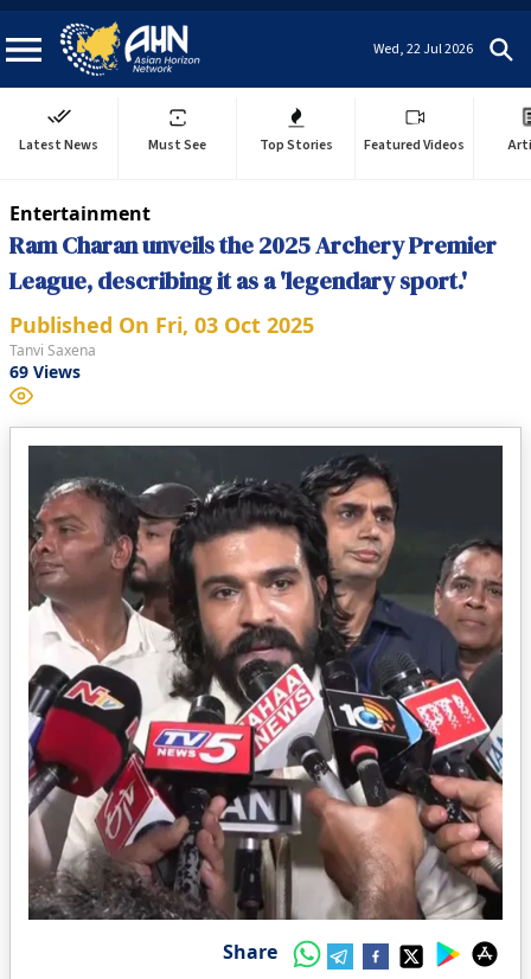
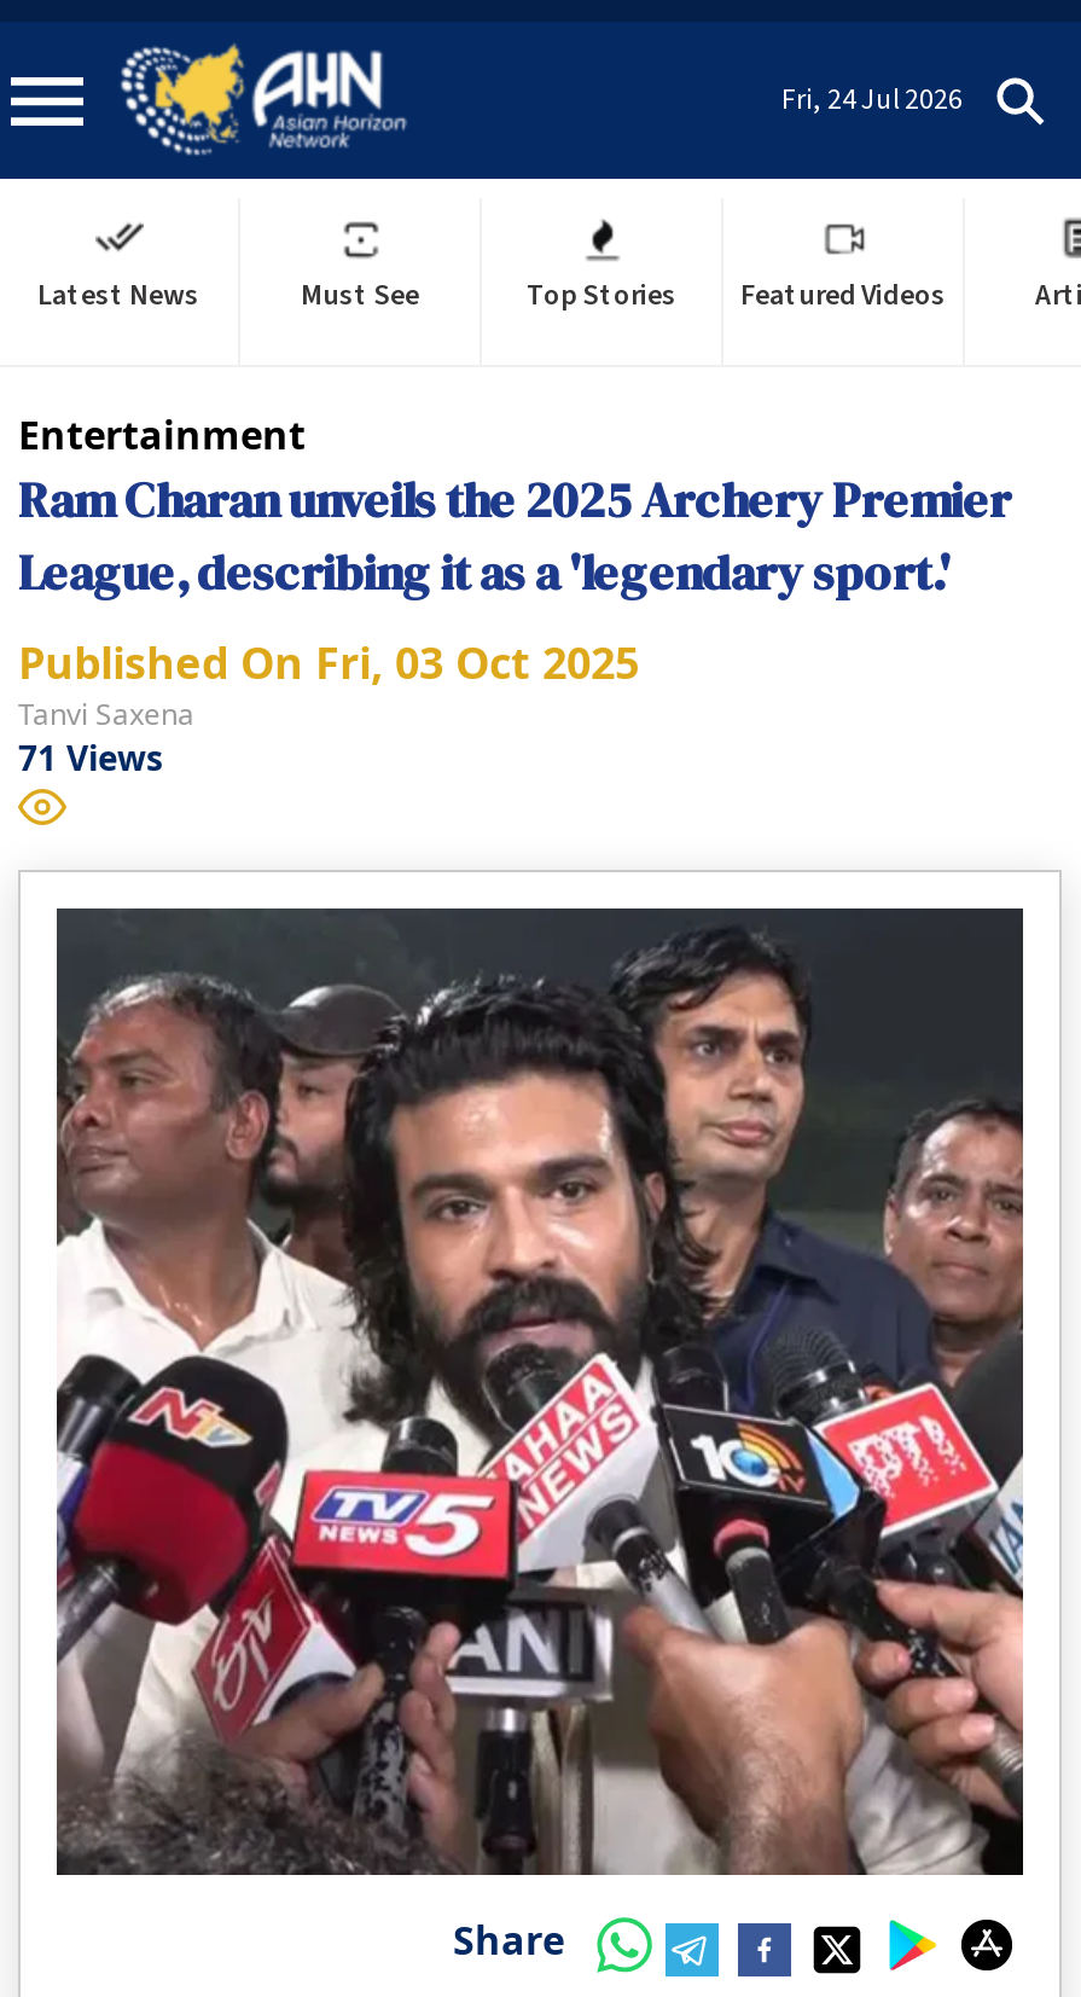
[373,39,473,59] Wed, 22 Jul 2026 -> [781,79,963,120] Fri, 24 Jul 2026
[9,360,81,383] 69 Views -> [18,735,163,780] 71 Views

